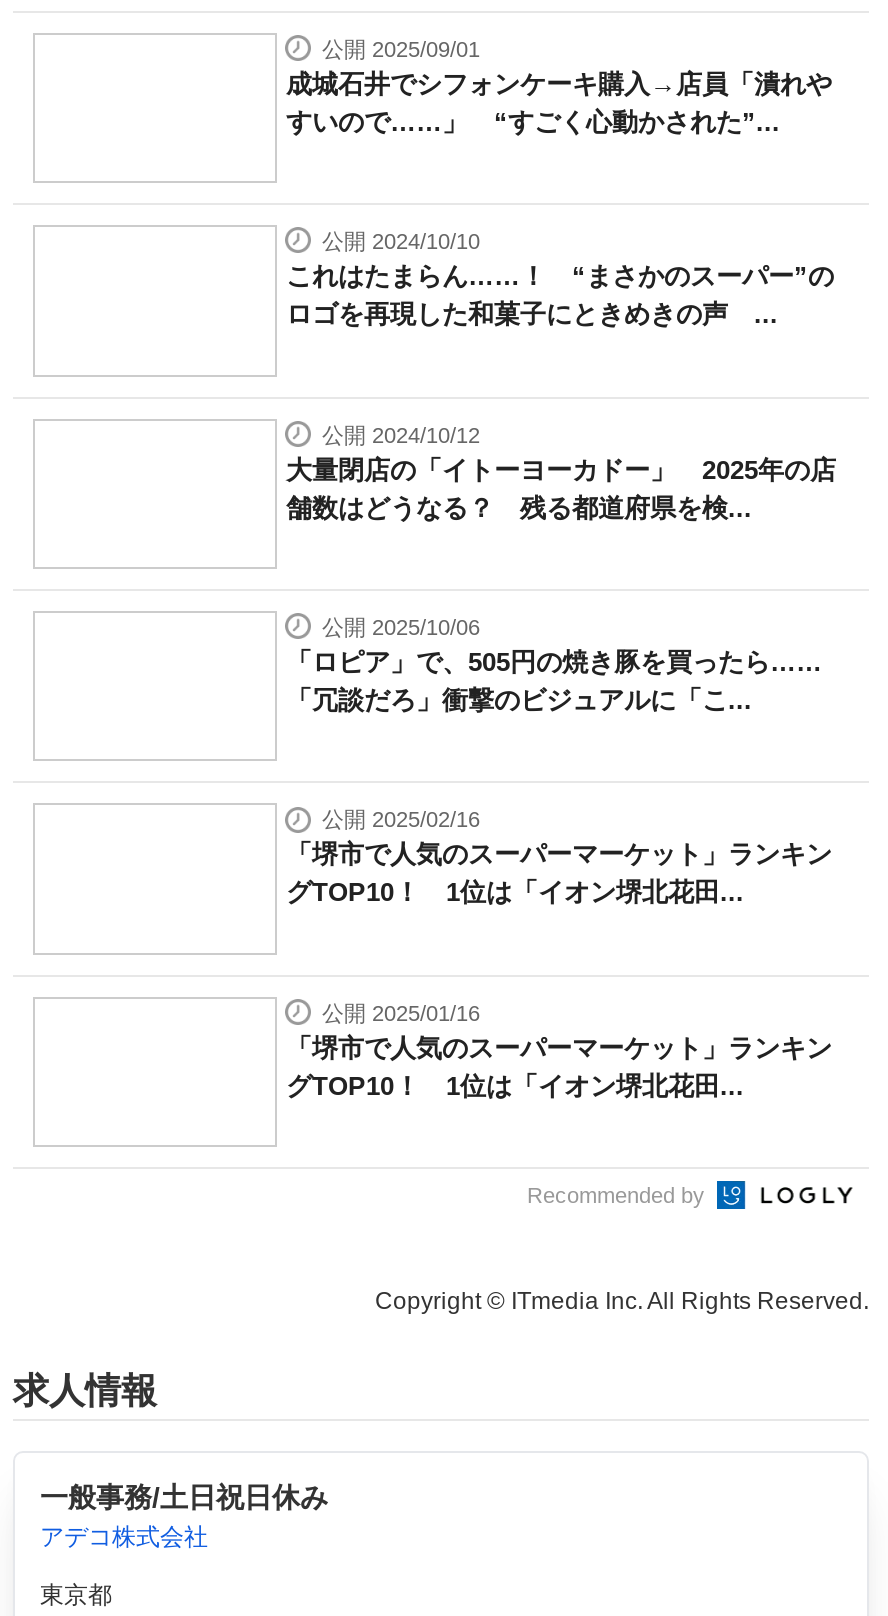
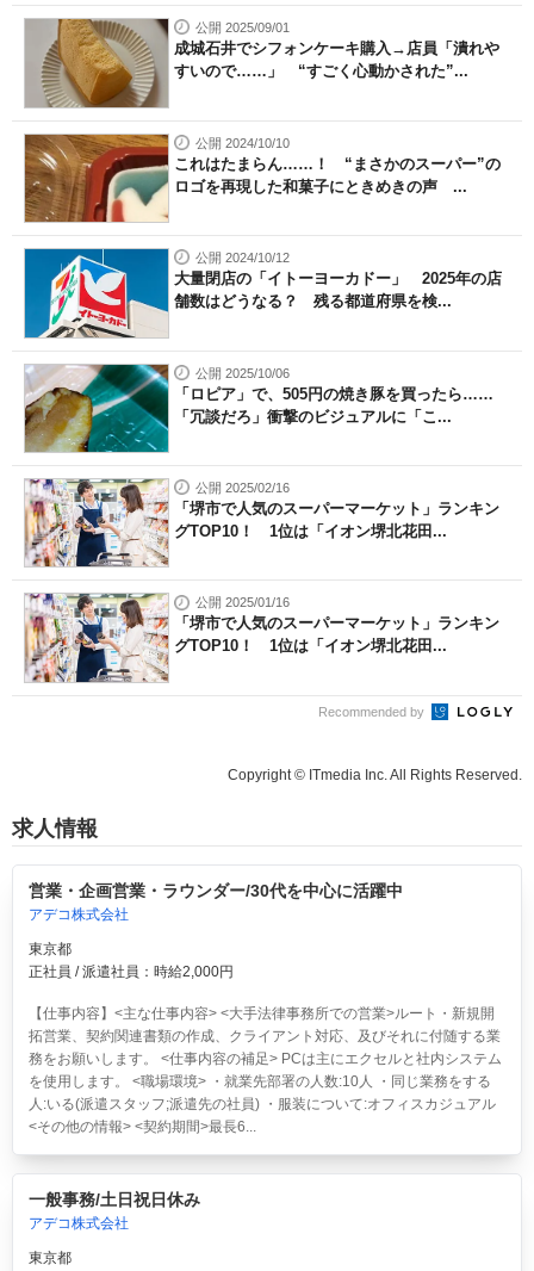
none -> [25,18,169,108] [image]
none -> [24,134,169,223] [image]
none -> [24,248,169,339] [image]
none -> [24,364,169,453] [image]
none -> [24,478,169,568] [image]
none -> [24,593,169,683] [image]
none -> [28,882,501,1136] 営業・企画営業・ラウンダー/30代を中心に活躍中 | アデコ株式会社 | 東京都 | 正社員 / 派遣社員：時給2,000円 | 【仕事内容】<主な仕事内容> <大手法律事務所での営業>ルート・新規開 | 拓営業、契約関連書類の作成、クライアント対応、及びそれに付随する業 | 務をお願いします。 <仕事内容の補足> PCは主にエクセルと社内システム | を使用します。 <職場環境> ・就業先部署の人数:10人 ・同じ業務をする | 人:いる(派遣スタッフ;派遣先の社員) ・服装について:オフィスカジュアル | <その他の情報> <契約期間>最長6...

